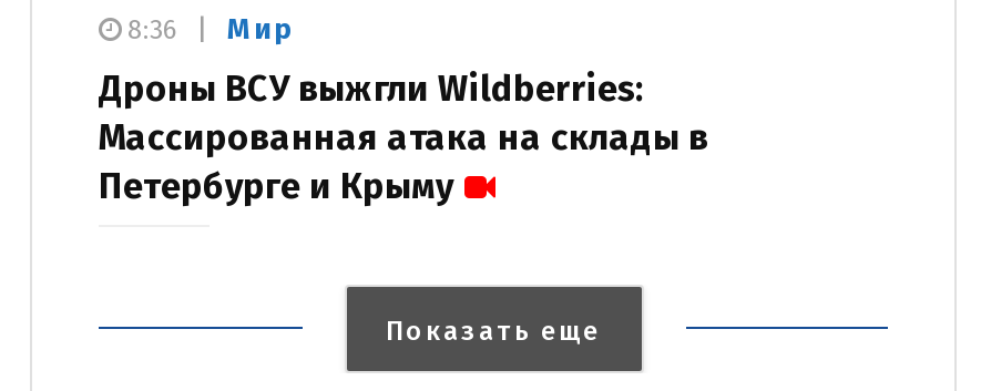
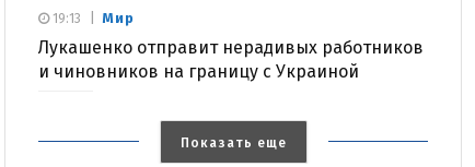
[121,12,294,45] 8:36 Мир -> [49,10,135,26] 19:13 Мир
[99,67,708,207] Дроны ВСУ выжгли Wildberries: | Массированная атака на склады в | Петербурге и Крыму -> [38,37,424,82] Лукашенко отправит нерадивых работников | и чиновников на границу с Украиной

